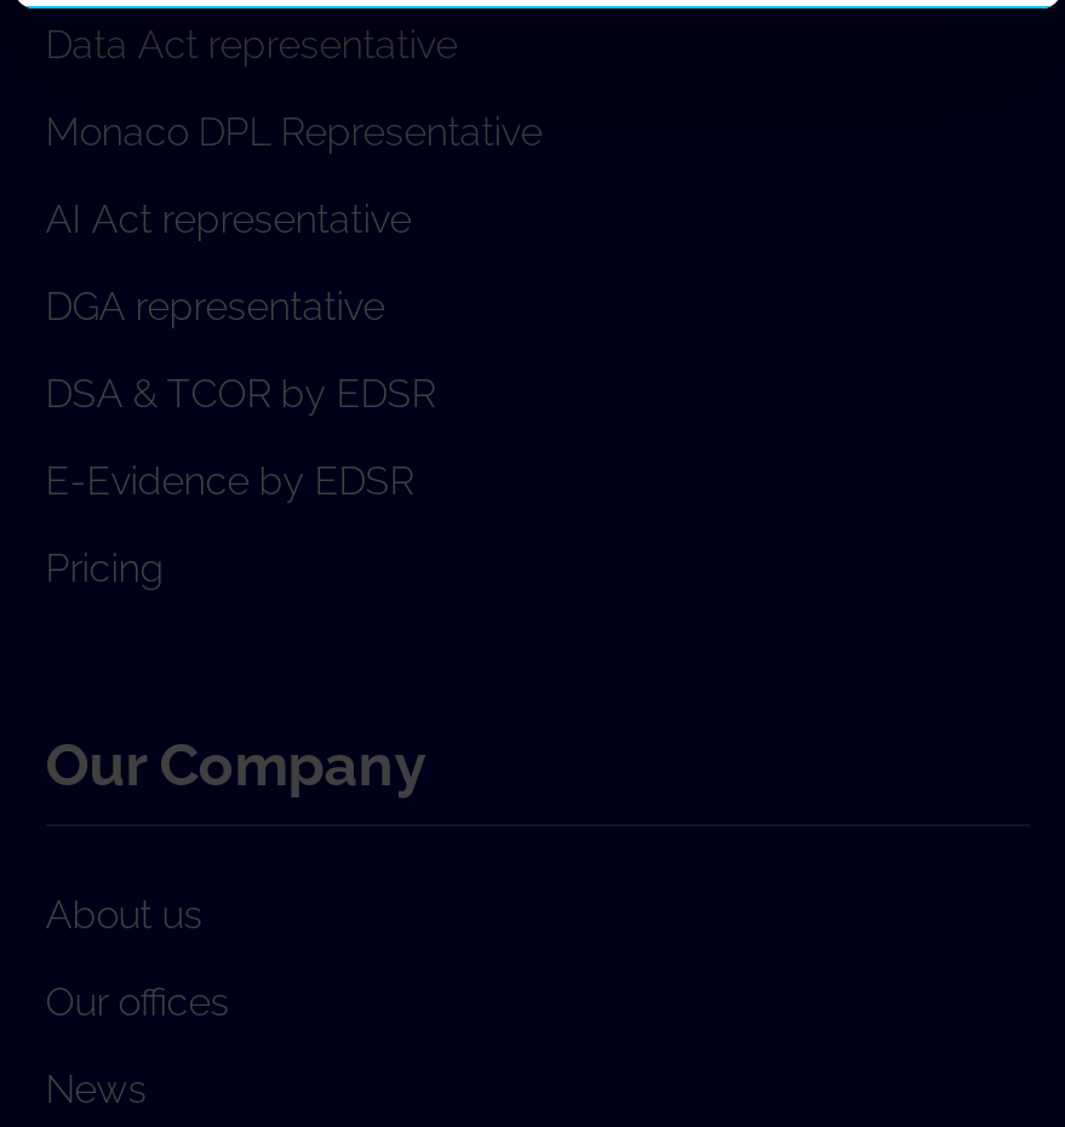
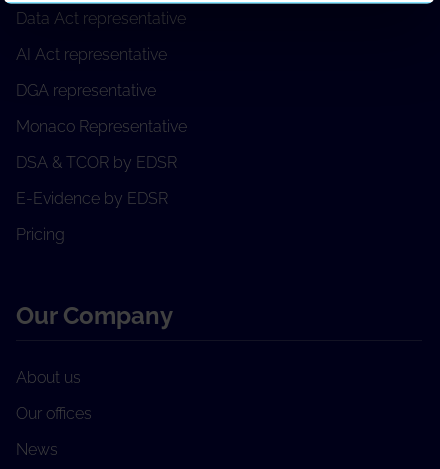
[45,110,542,156] Monaco DPL Representative -> none
moved [45,197,411,330] -> [16,45,167,100]: AI Act representative | DGA representative
none -> [16,117,187,136] Monaco Representative

